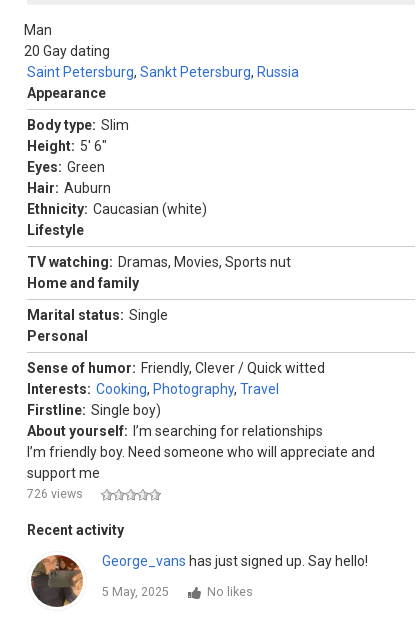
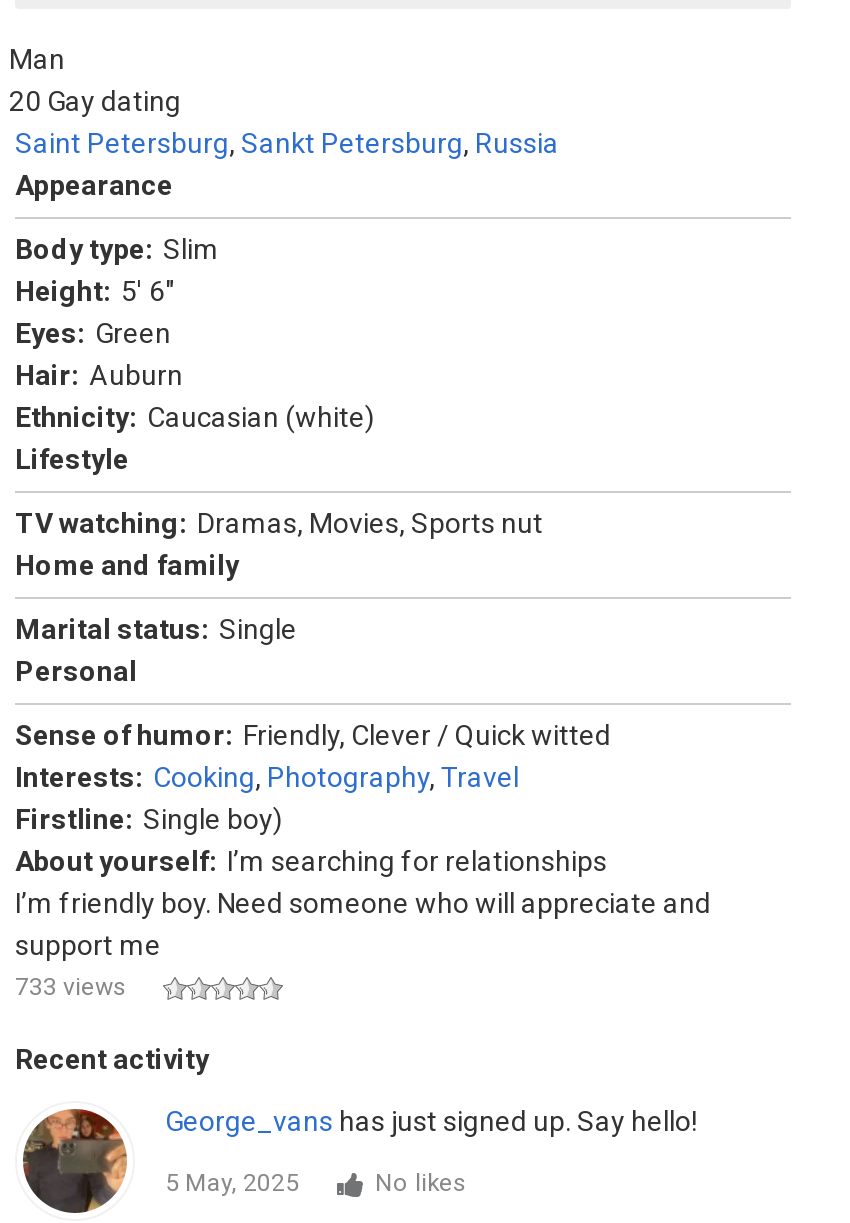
[27,487,83,501] 726 views -> [15,973,127,1001] 733 views

